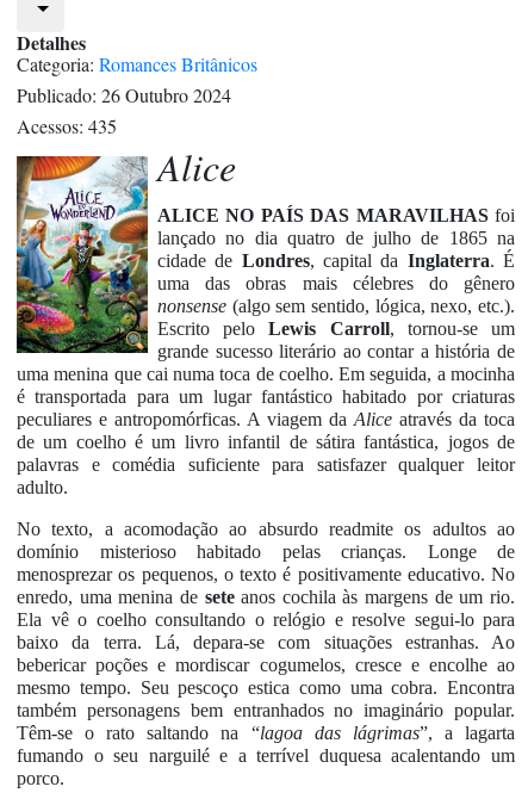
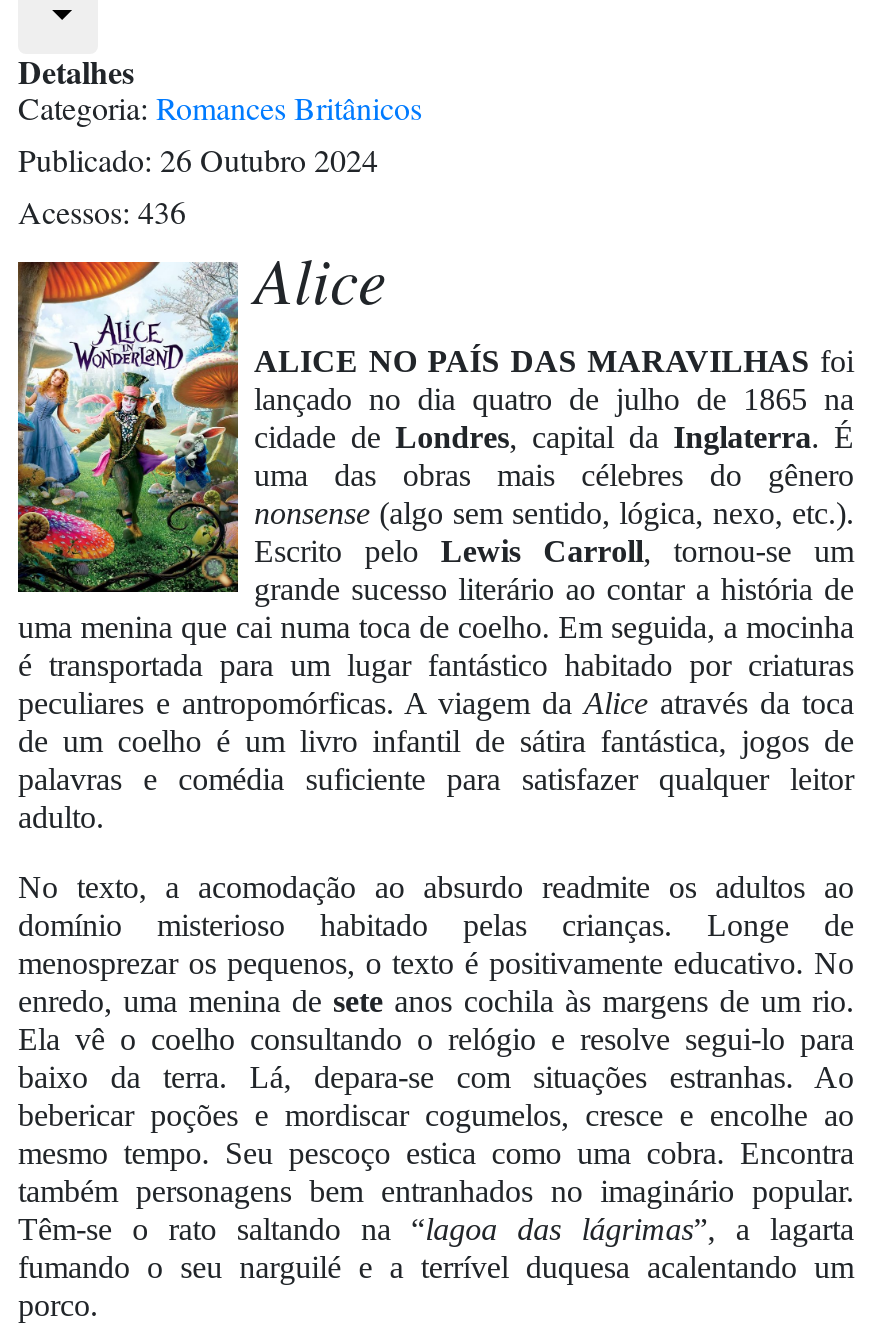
[17,113,117,138] Acessos: 435 -> [18,190,186,232] Acessos: 436

